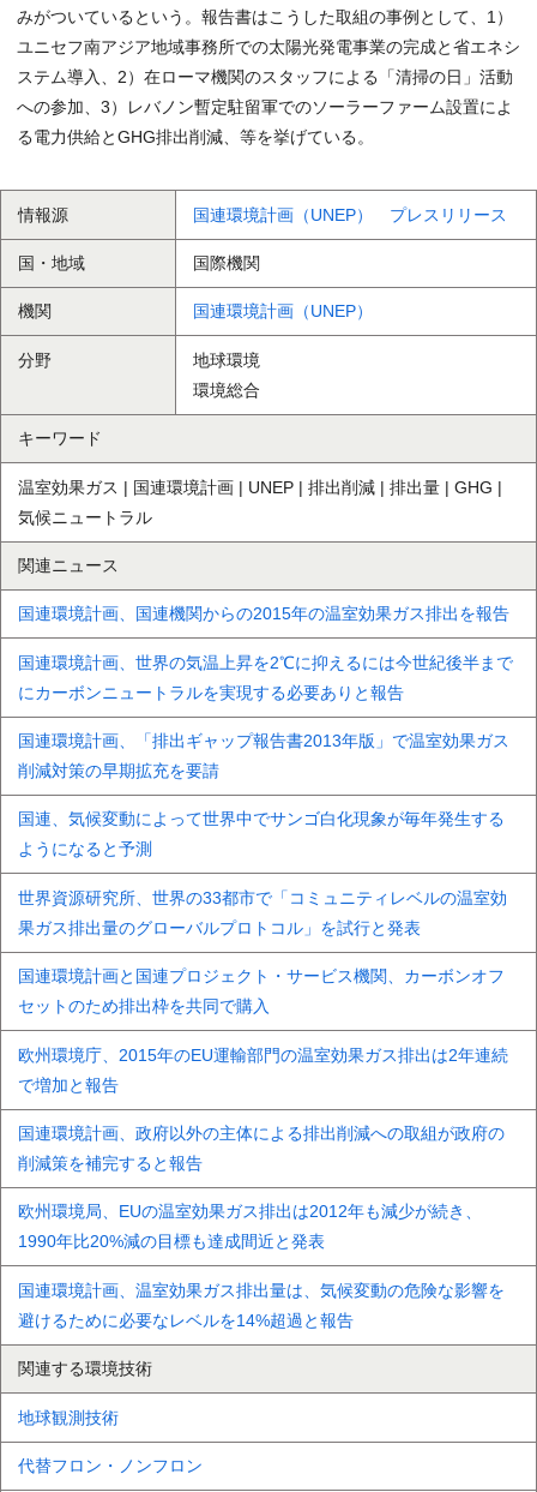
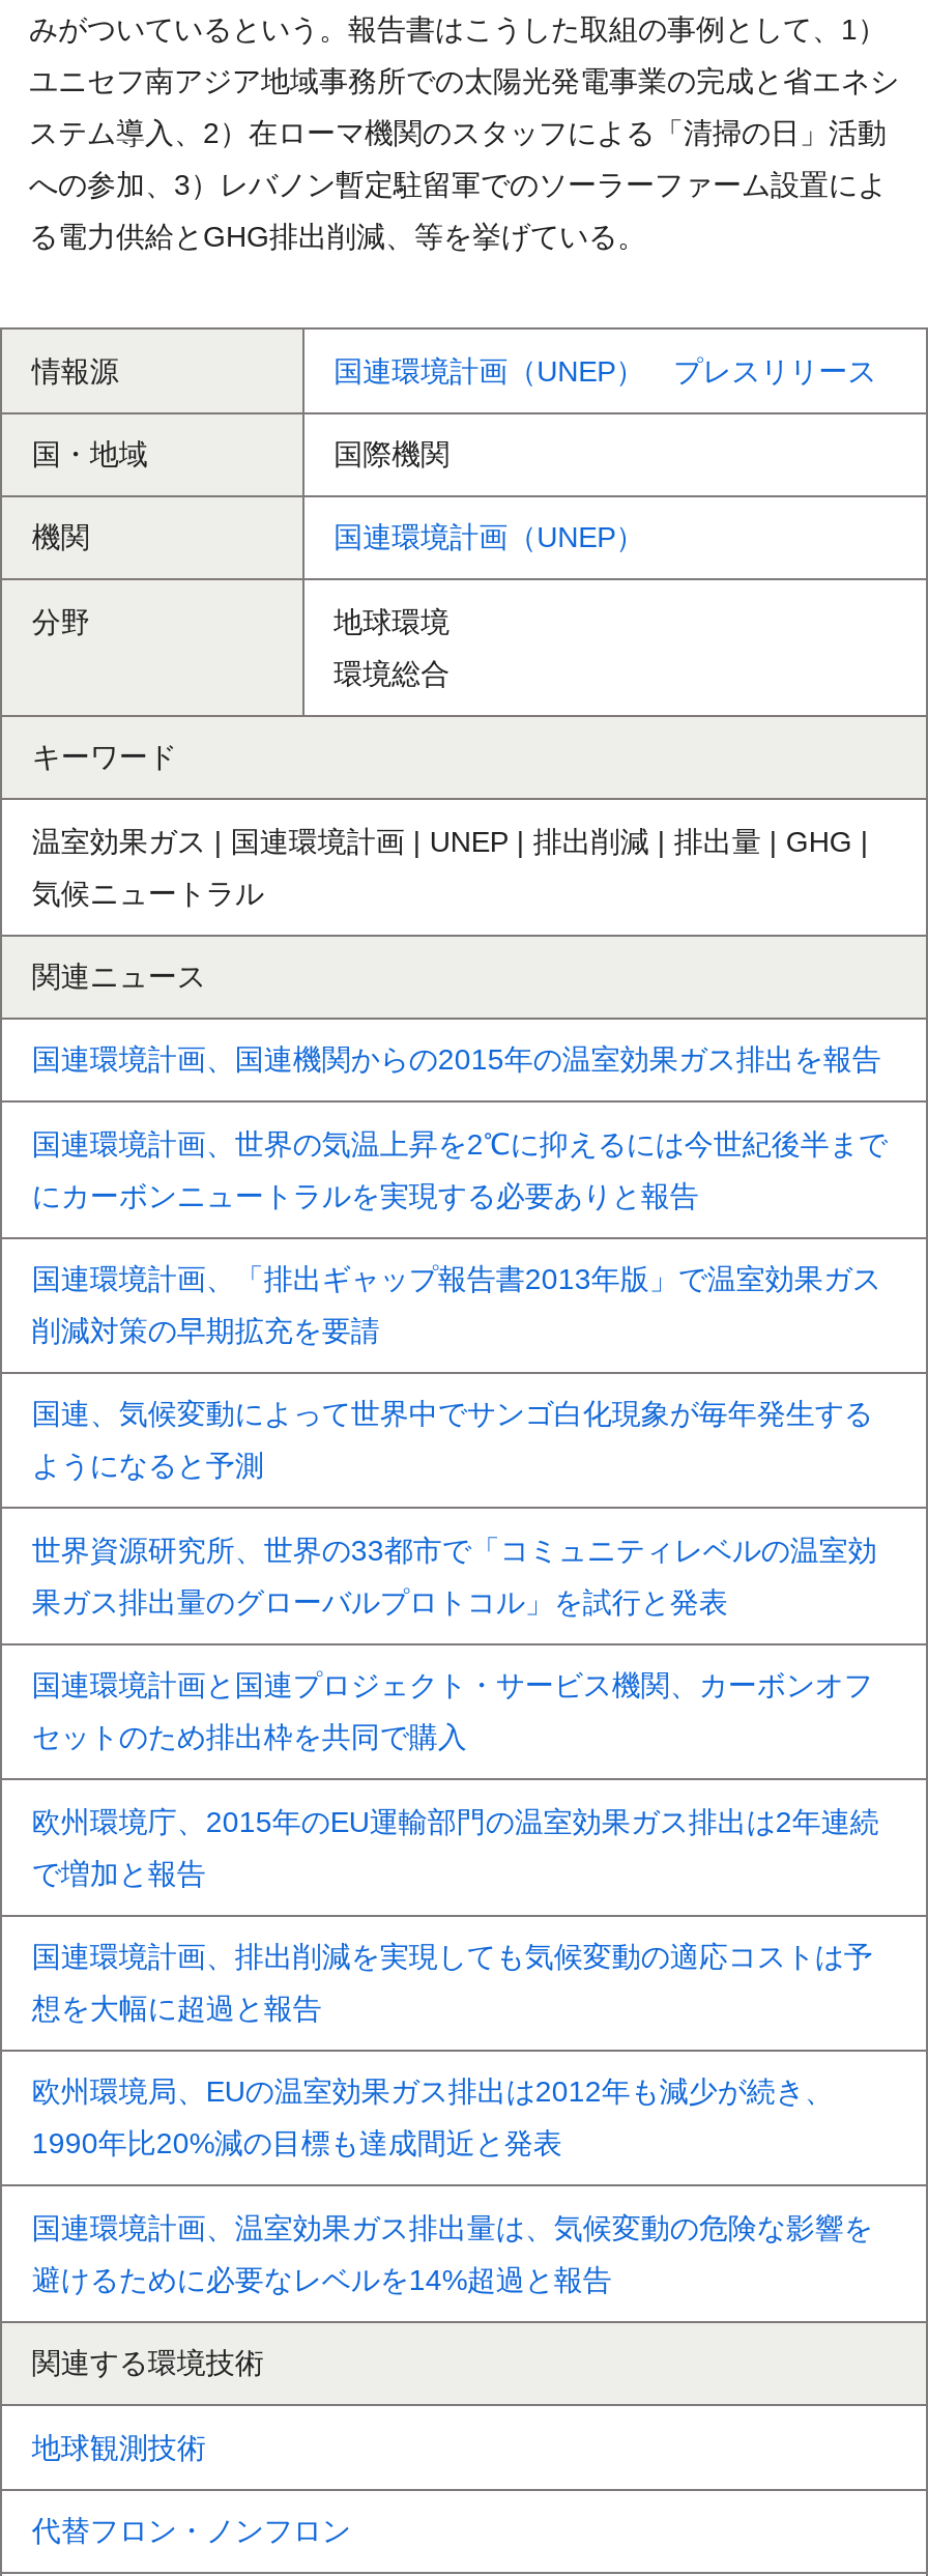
[18,1124,505,1143] 国連環境計画、政府以外の主体による排出削減への取組が政府の -> [32,1940,873,1973] 国連環境計画、排出削減を実現しても気候変動の適応コストは予
[18,1154,203,1173] 削減策を補完すると報告 -> [32,1992,322,2025] 想を大幅に超過と報告

